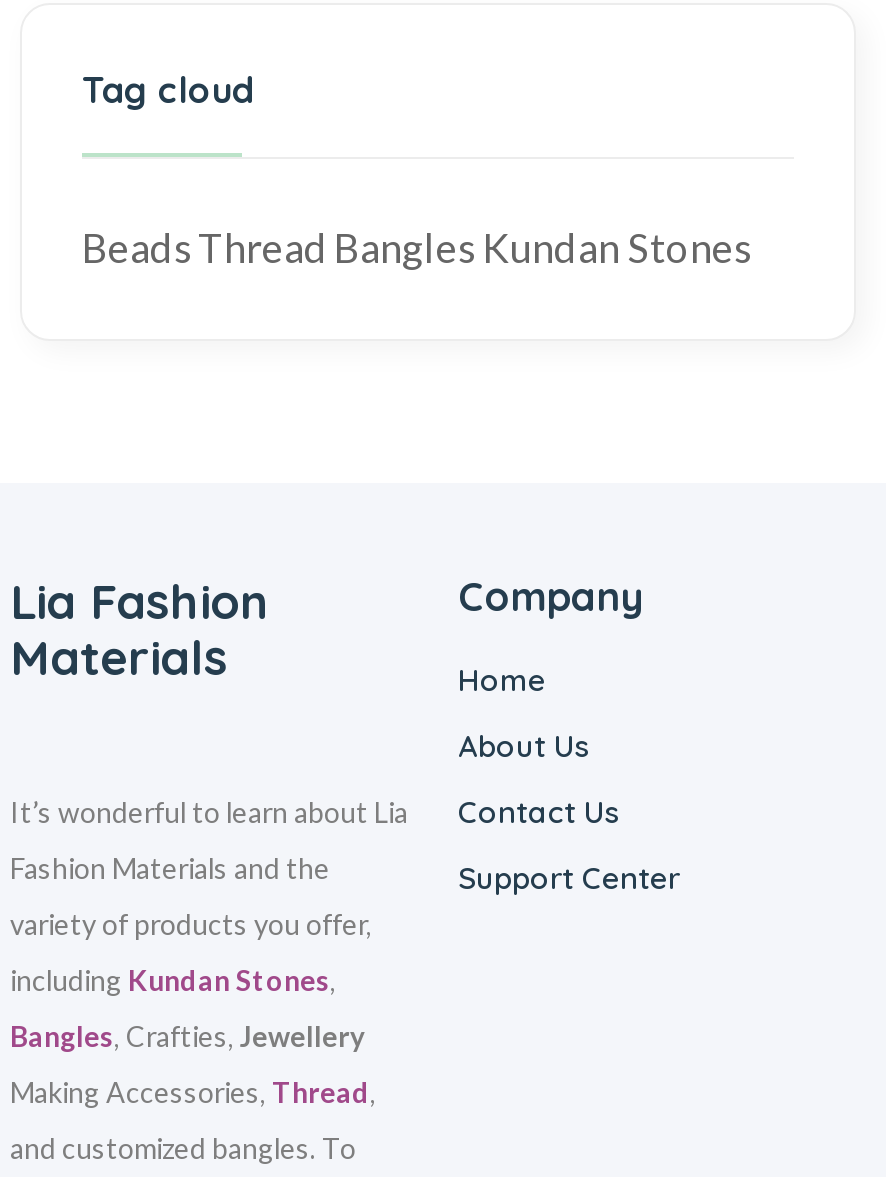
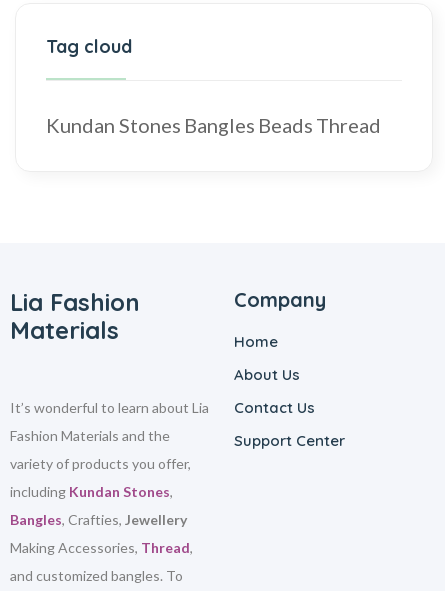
[82,223,752,271] Beads Thread Bangles Kundan Stones -> [46,113,381,137] Kundan Stones Bangles Beads Thread

